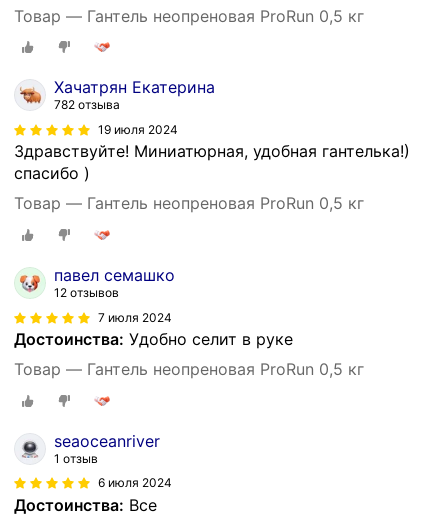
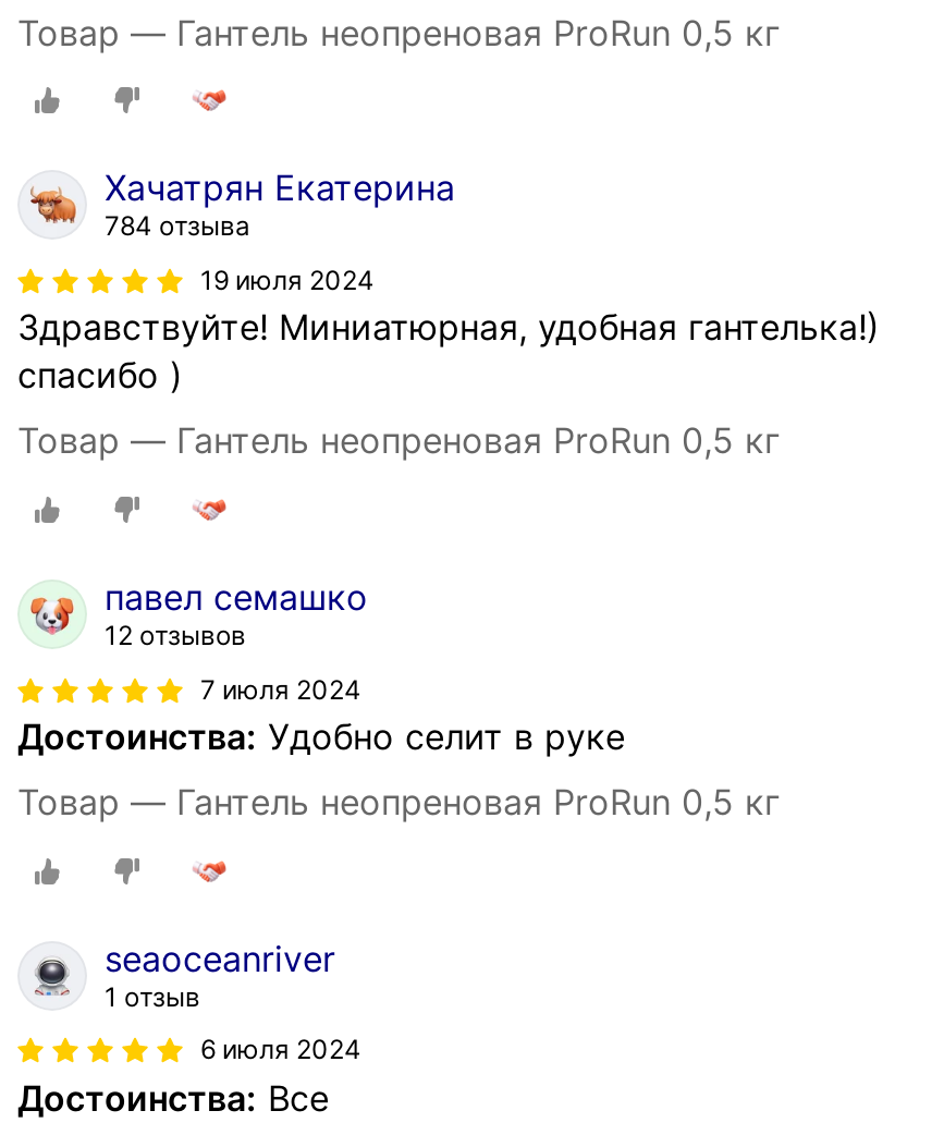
[54,97,120,112] 782 отзыва -> [105,210,250,242] 784 отзыва

